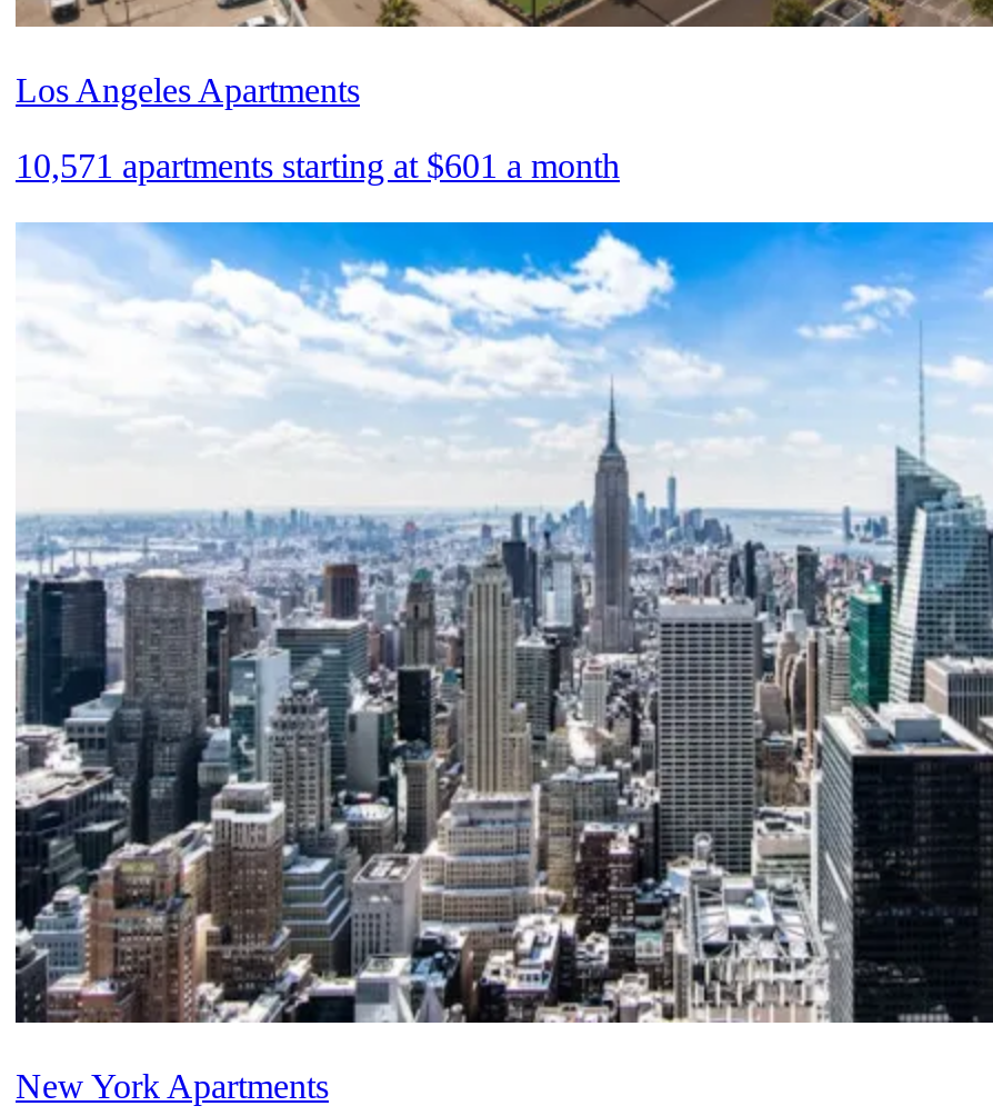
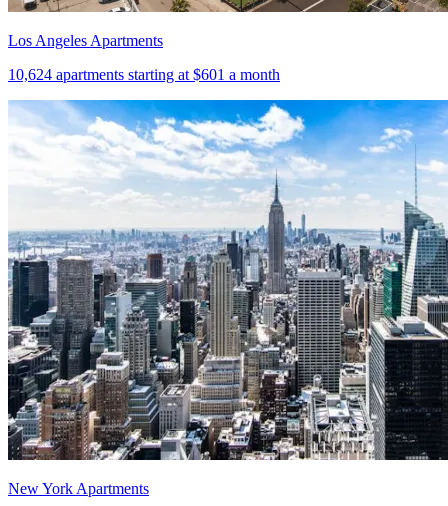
[16,146,620,183] 10,571 apartments starting at $601 a month -> [8,65,280,82] 10,624 apartments starting at $601 a month

